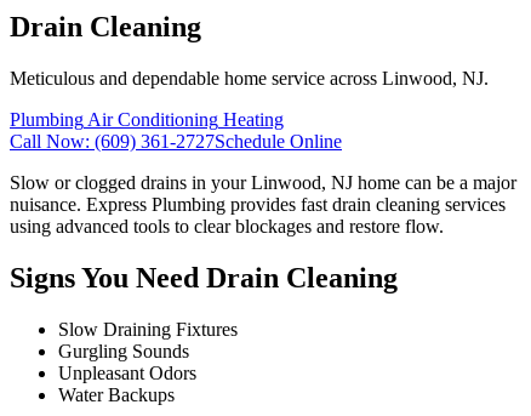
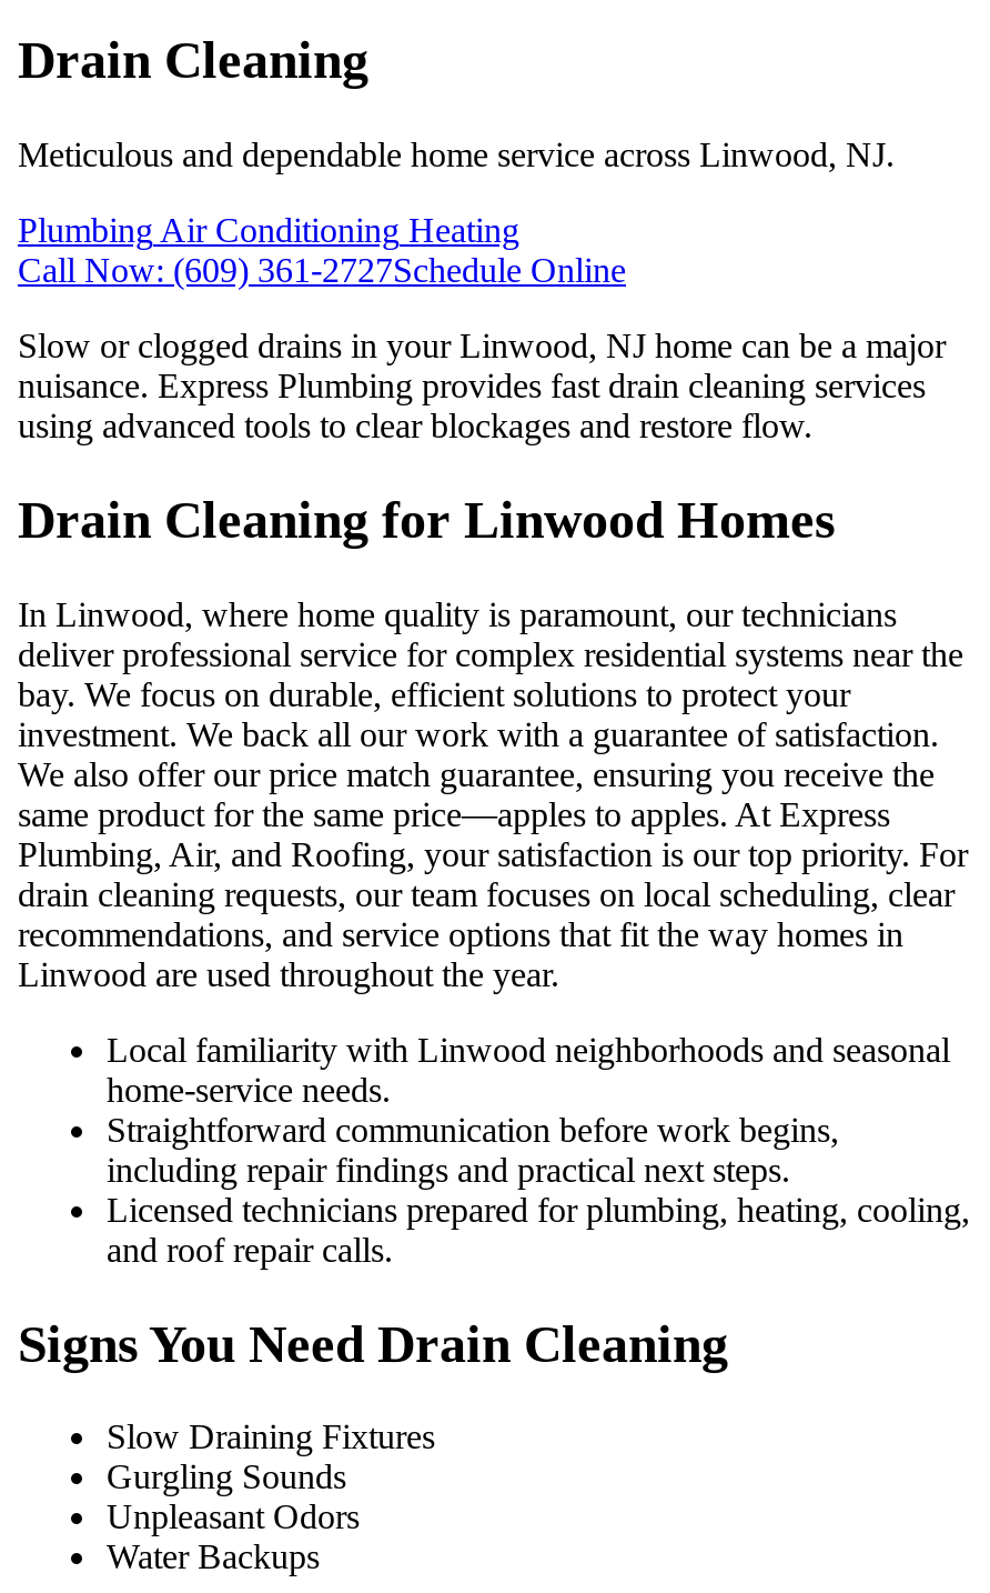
none -> [18,490,970,1268] Drain Cleaning for Linwood Homes | In Linwood, where home quality is paramount, our technicians | deliver professional service for complex residential systems near the | bay. We focus on durable, efficient solutions to protect your | investment. We back all our work with a guarantee of satisfaction. | We also offer our price match guarantee, ensuring you receive the | same product for the same price—apples to apples. At Express | Plumbing, Air, and Roofing, your satisfaction is our top priority. For | drain cleaning requests, our team focuses on local scheduling, clear | recommendations, and service options that fit the way homes in | Linwood are used throughout the year. | Local familiarity with Linwood neighborhoods and seasonal | home-service needs. | Straightforward communication before work begins, | including repair findings and practical next steps. | Licensed technicians prepared for plumbing, heating, cooling, | and roof repair calls.

